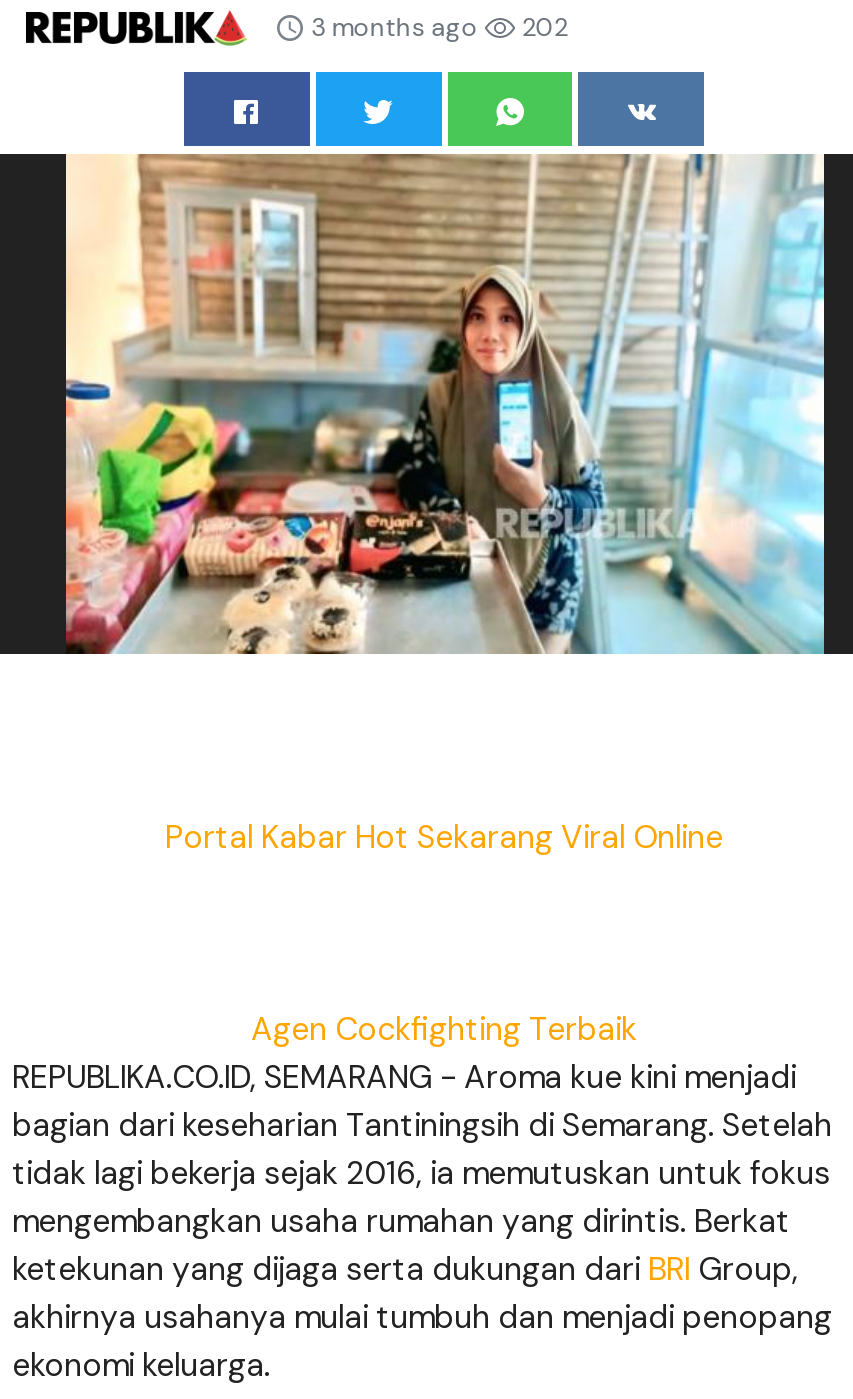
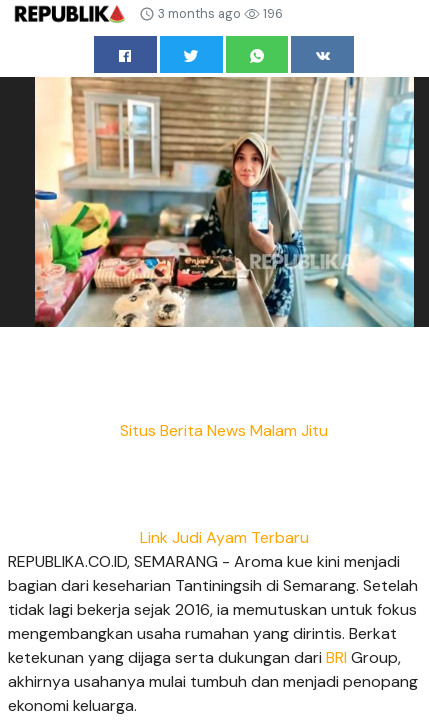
[305,9,567,43] 3 months ago 202 -> [155,5,283,22] 3 months ago 196
[165,816,723,858] Portal Kabar Hot Sekarang Viral Online -> [120,420,328,441] Situs Berita News Malam Jitu
[251,1007,637,1049] Agen Cockfighting Terbaik -> [139,527,308,548] Link Judi Ayam Terbaru

